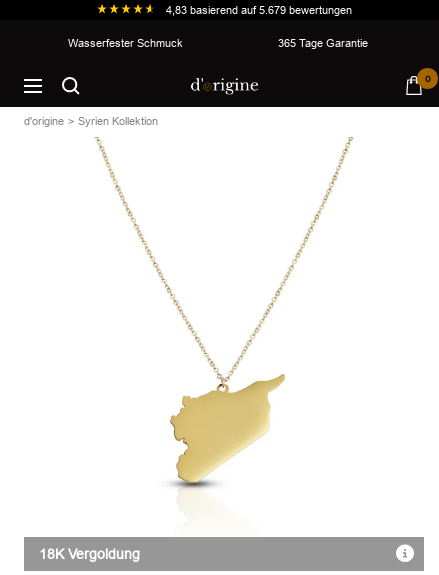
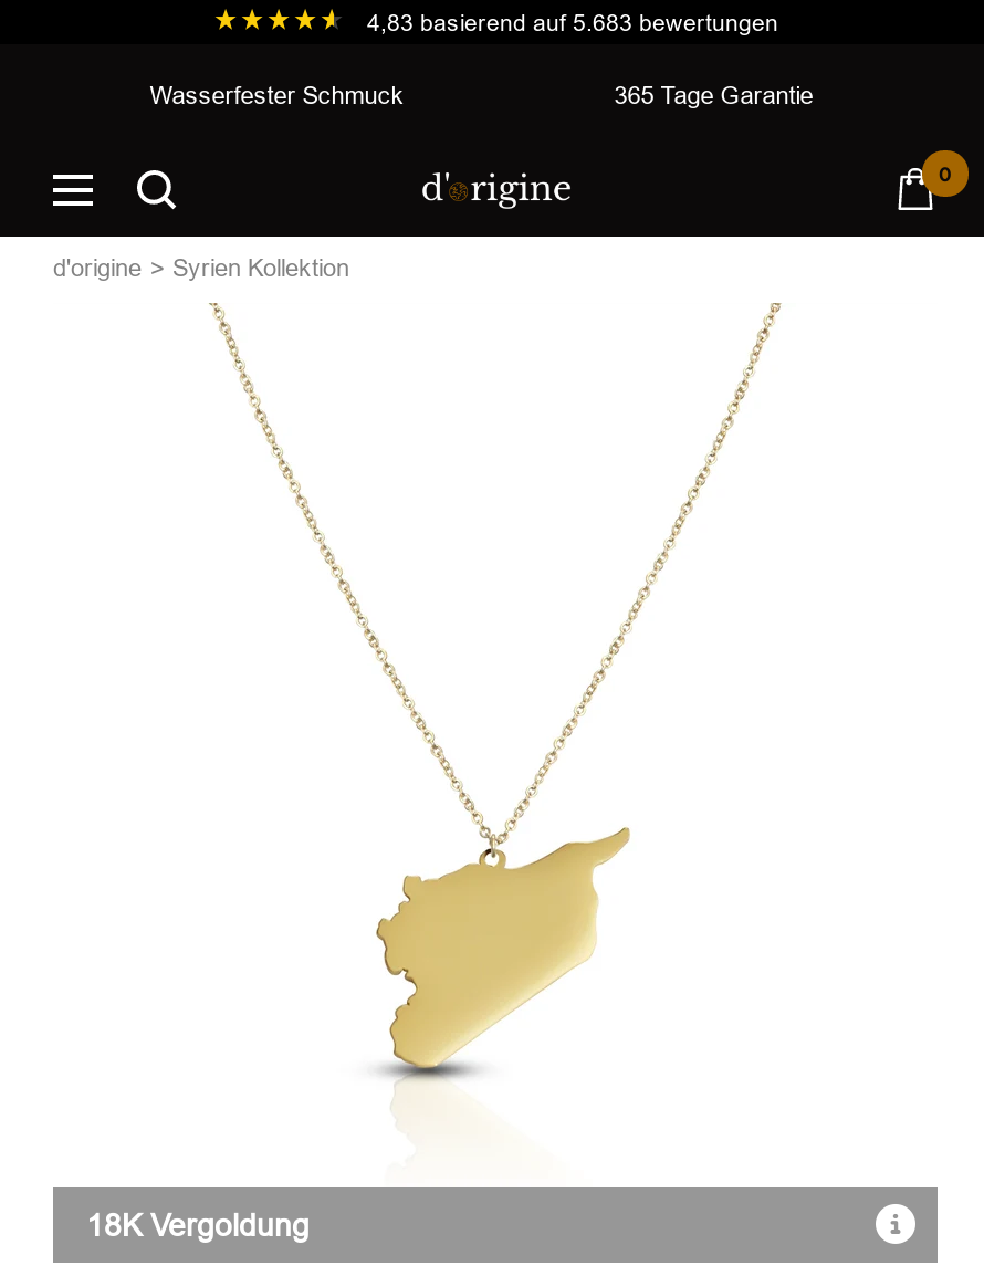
[166,4,352,16] 4,83 basierend auf 5.679 bewertungen -> [367,9,778,35] 4,83 basierend auf 5.683 bewertungen

